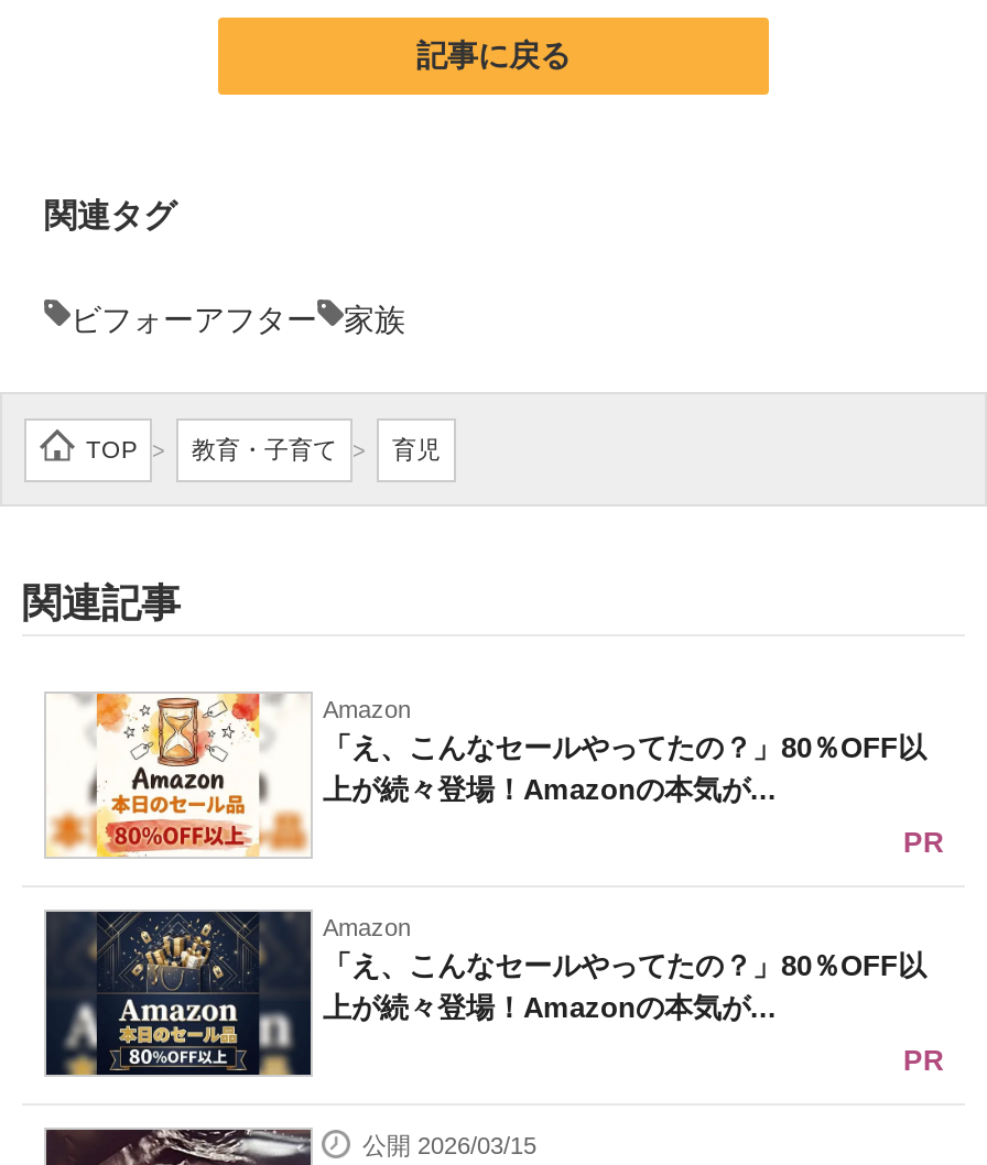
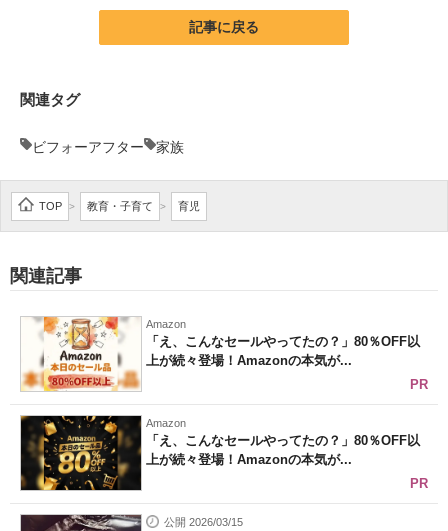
[44,910,311,1077] [image] -> [20,415,141,491] [image]

